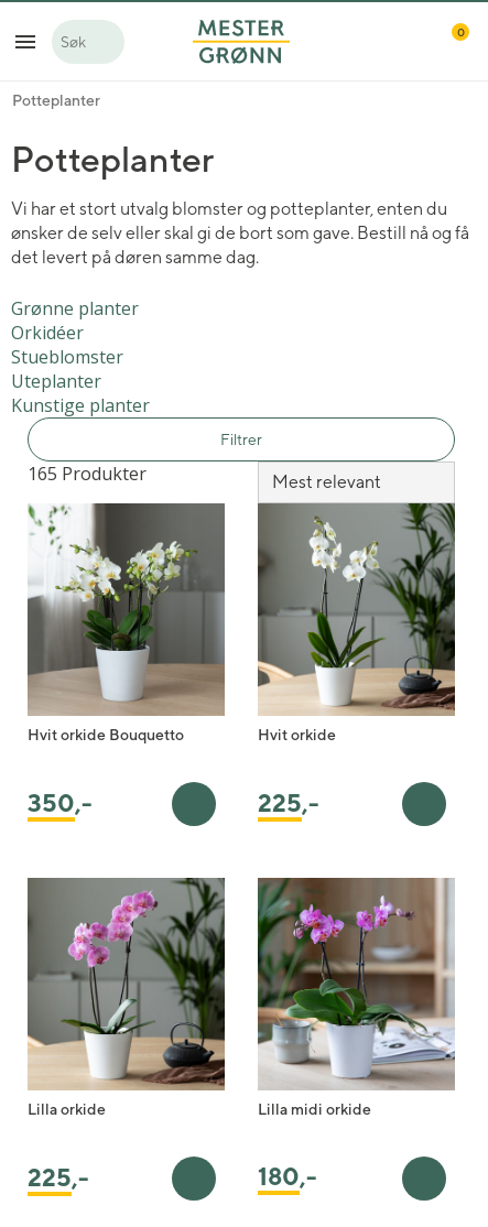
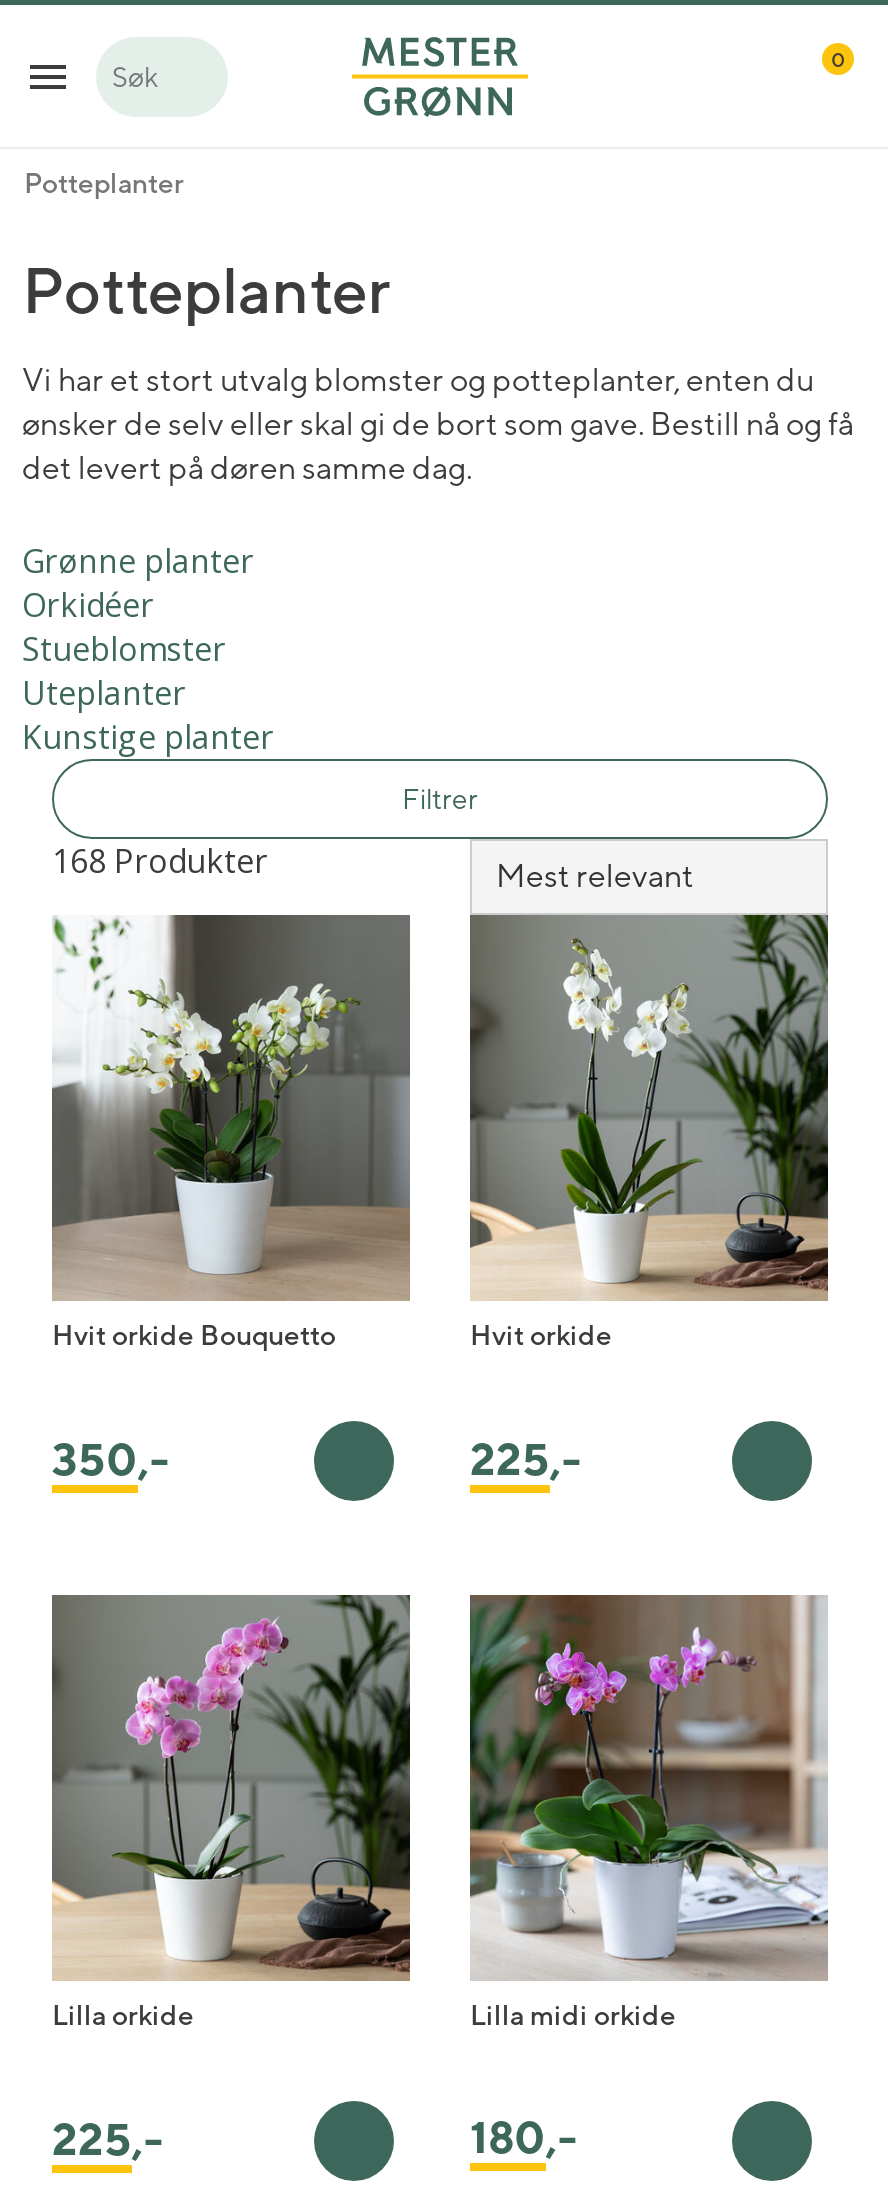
[28,462,147,486] 165 Produkter -> [52,839,268,883] 168 Produkter

